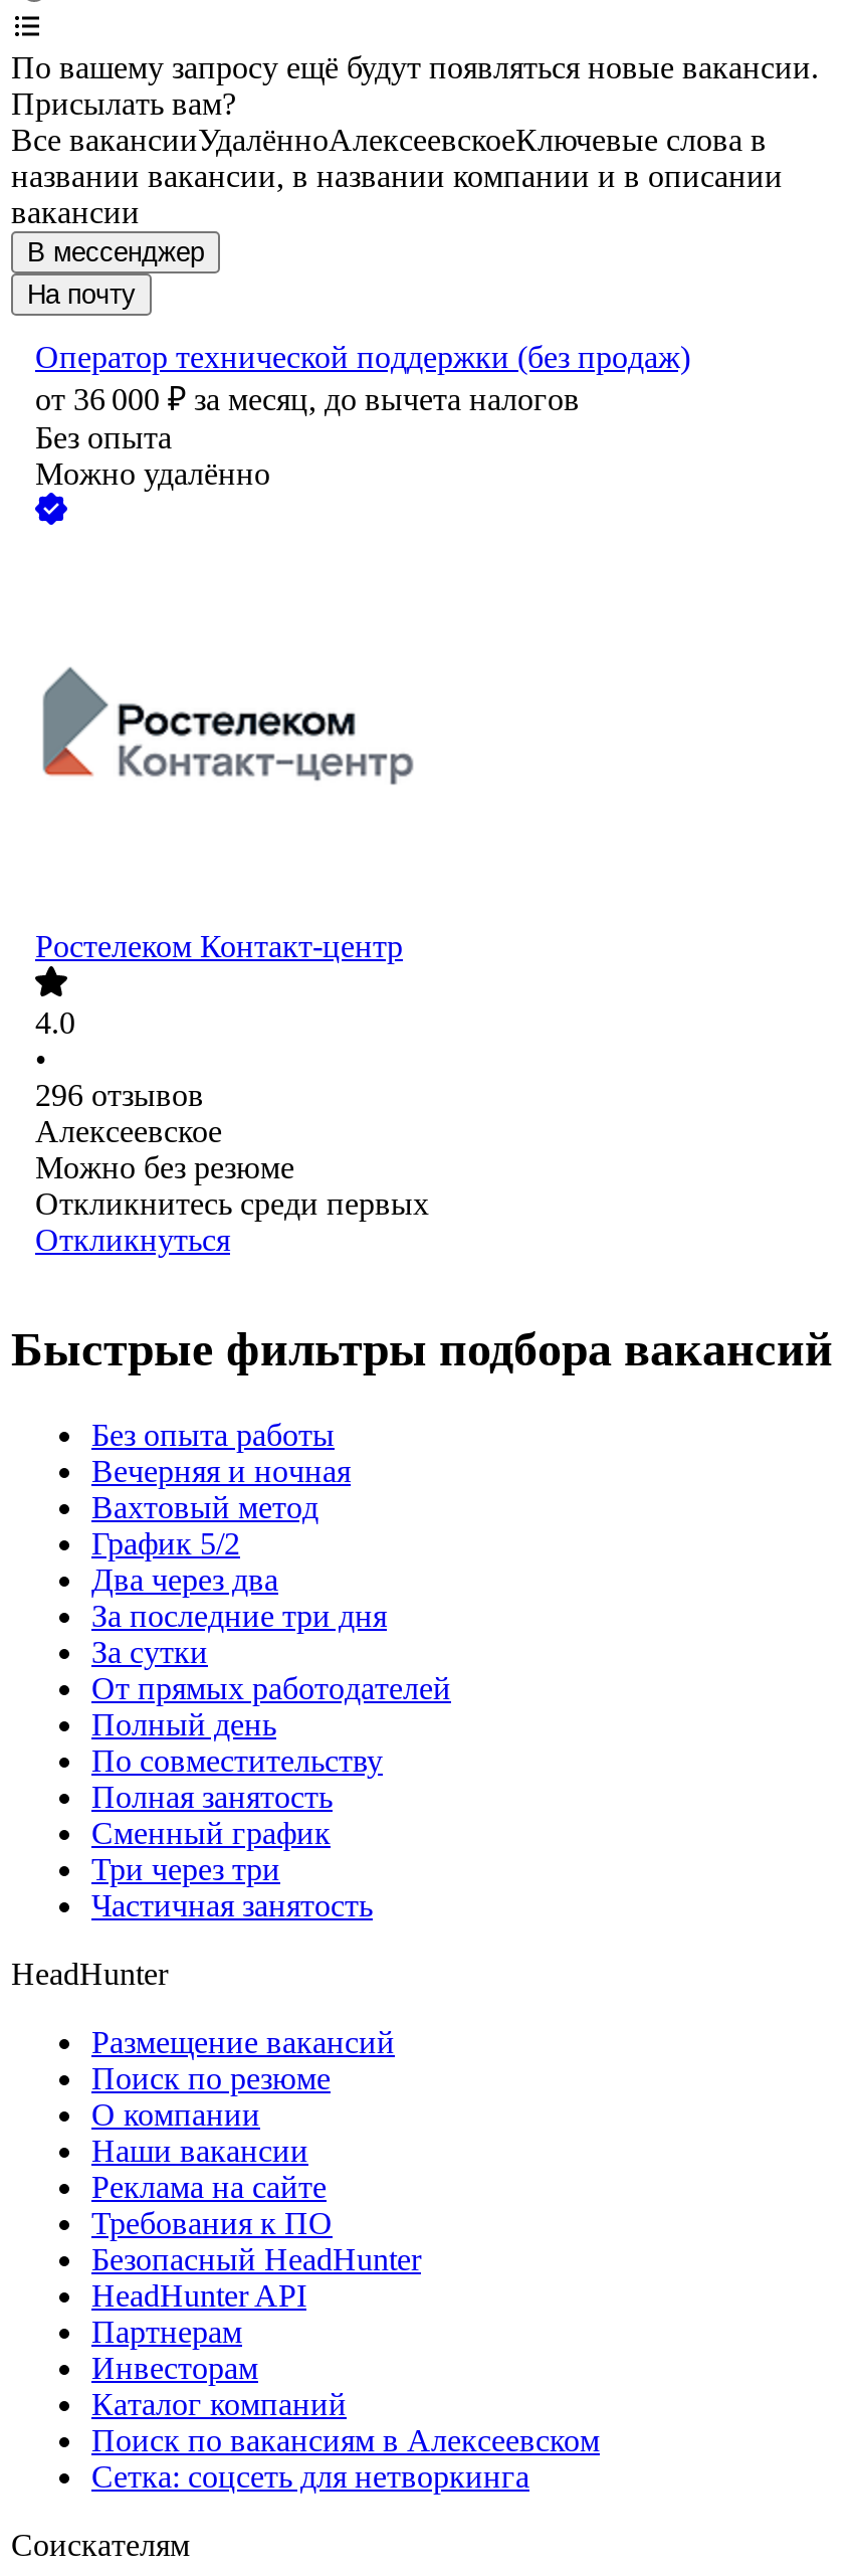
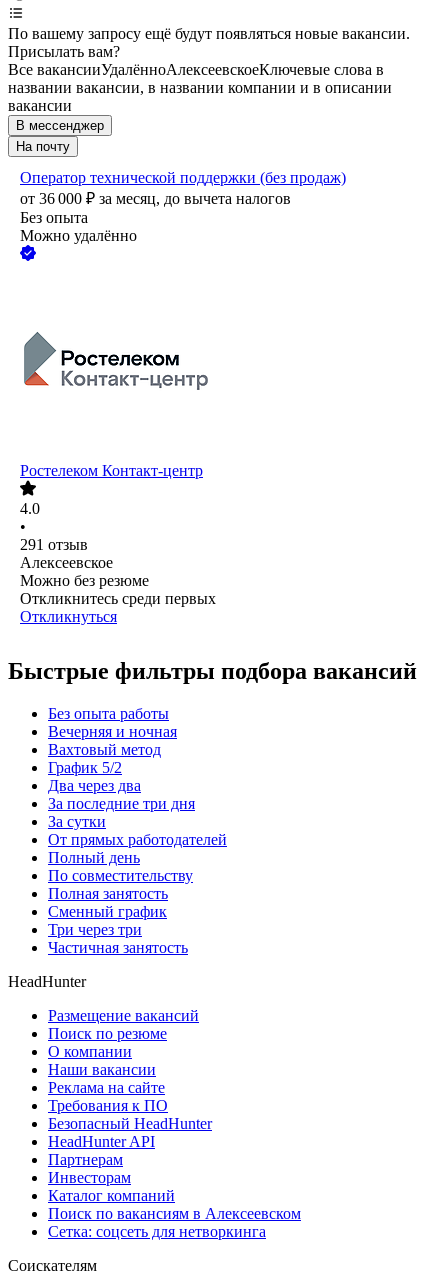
[35,1079,204,1113] 296 отзывов -> [20,536,88,553] 291 отзыв

